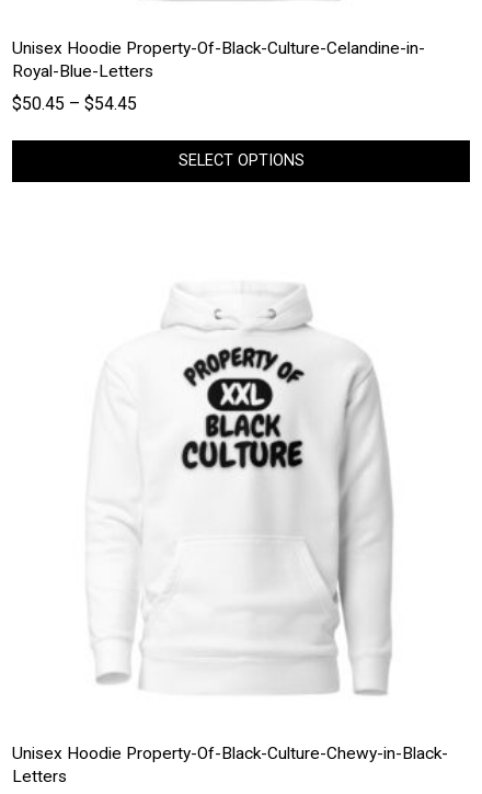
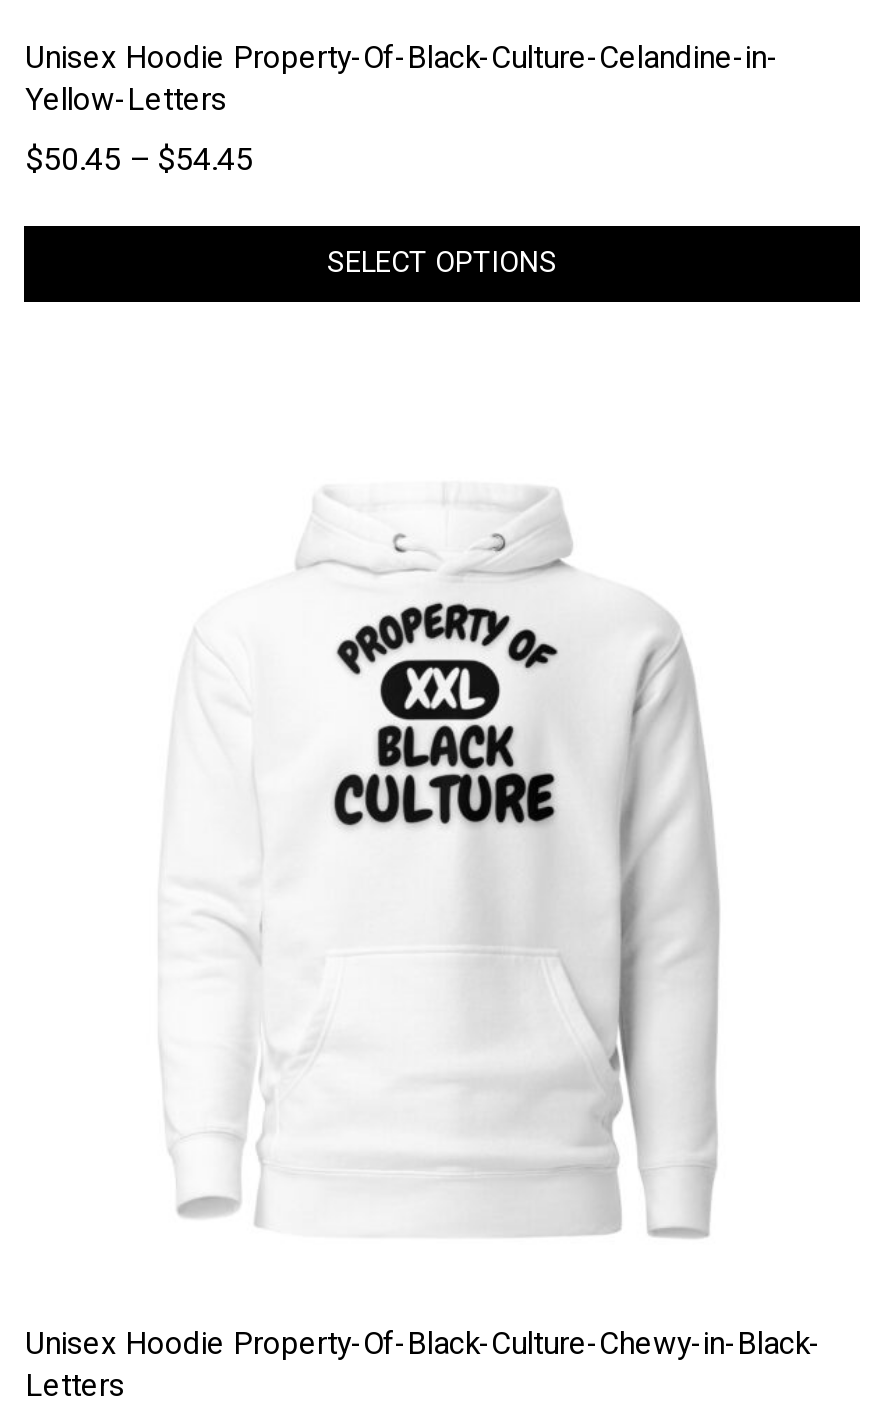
[13,62,154,81] Royal-Blue-Letters -> [25,83,227,119] Yellow-Letters

